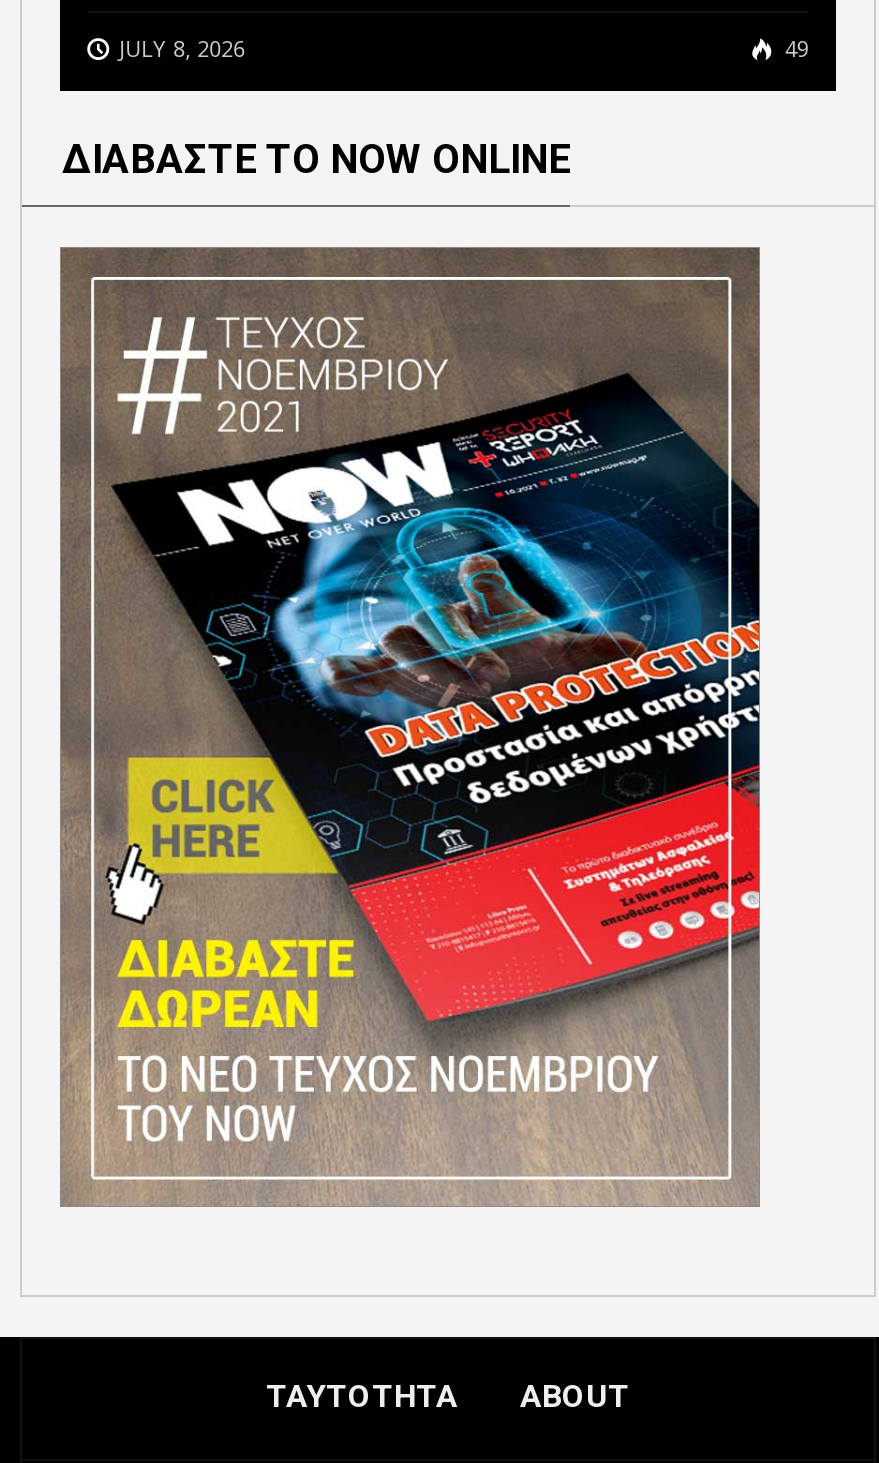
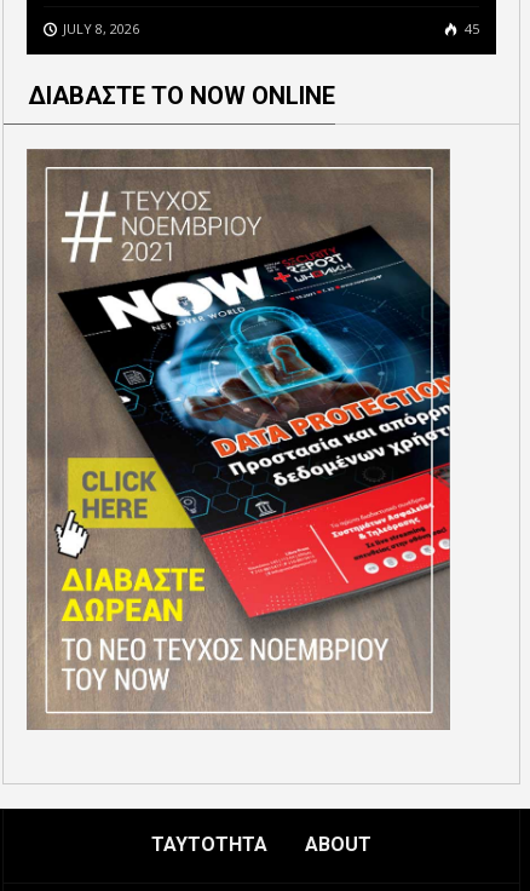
[779,33,809,63] 49 -> [462,19,480,37] 45

